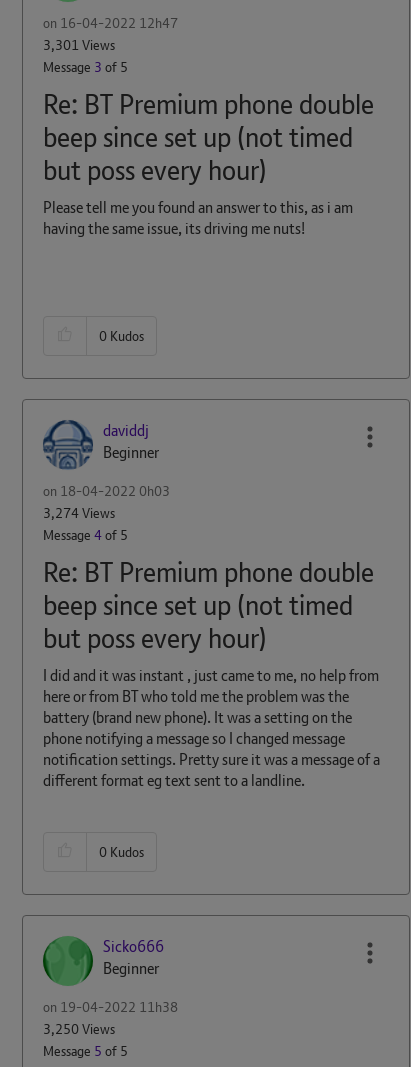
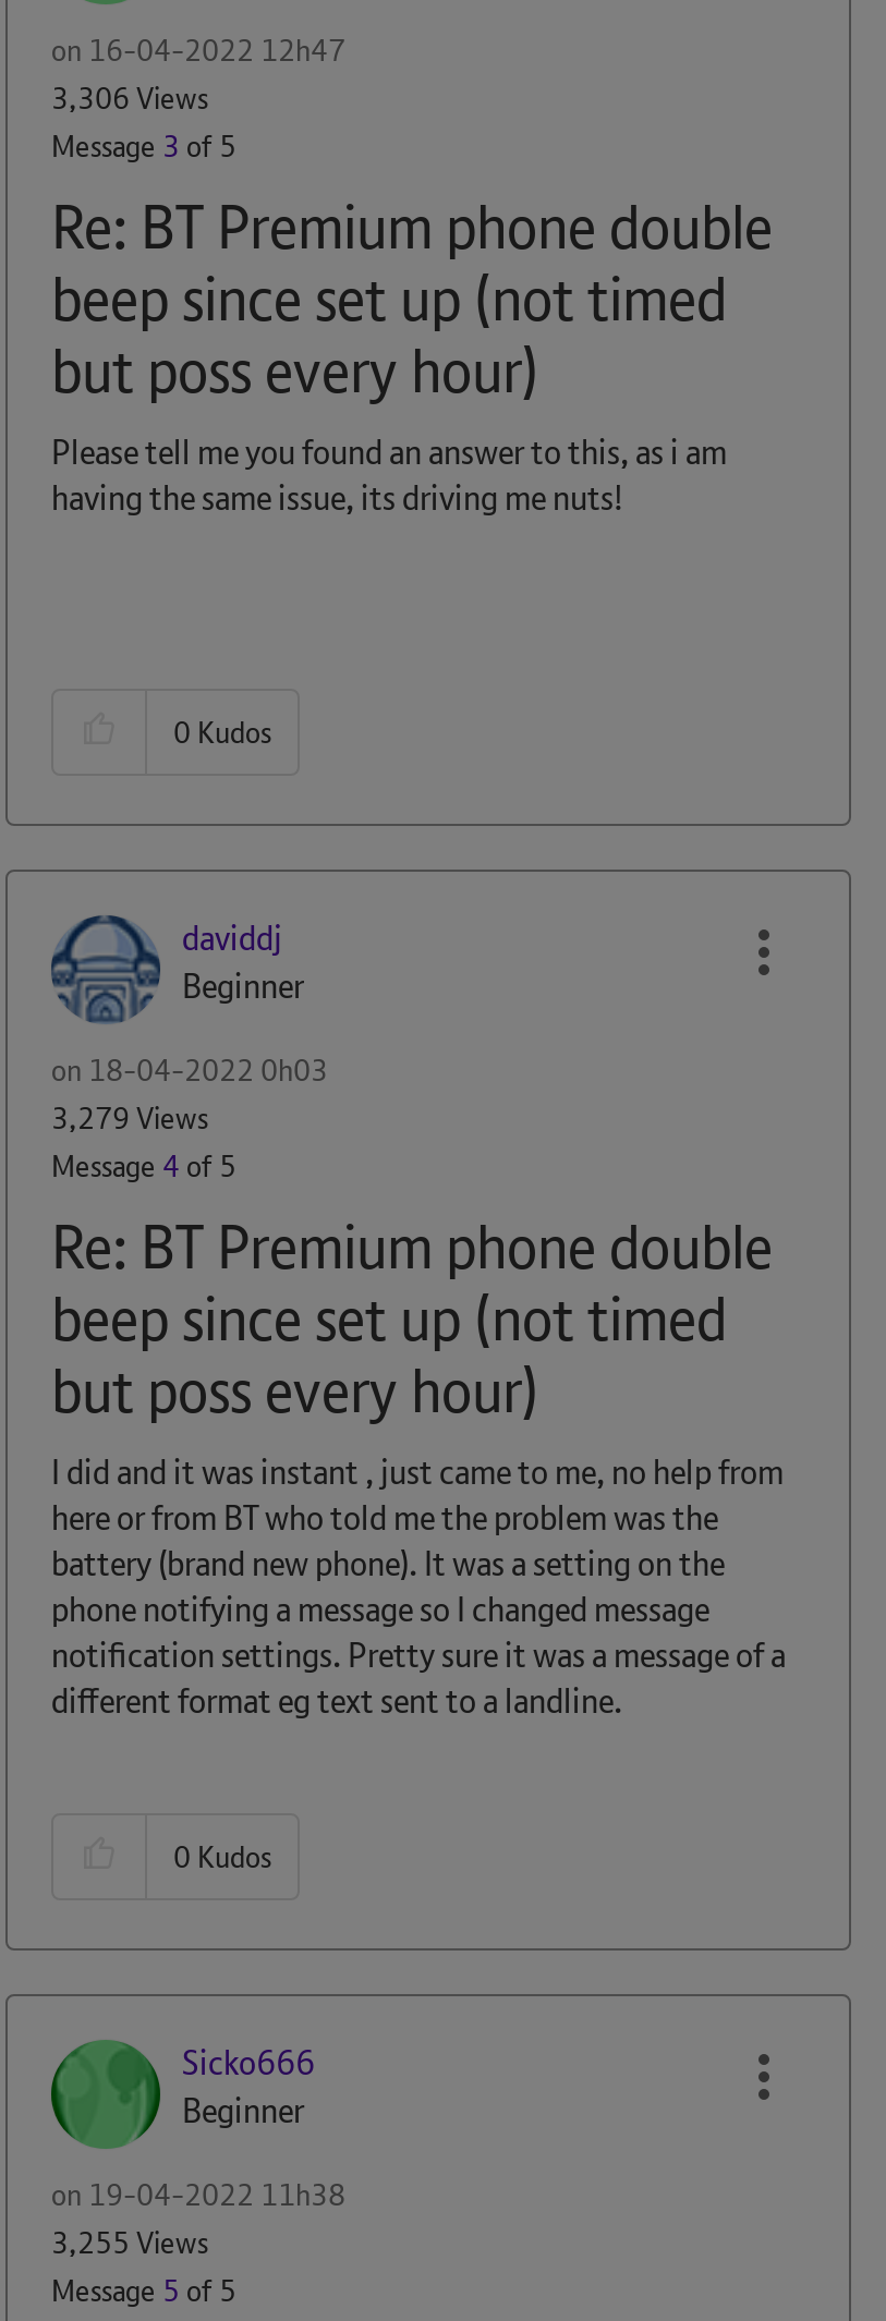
[43,36,115,54] 3,301 Views -> [51,78,208,118] 3,306 Views
[43,504,115,522] 3,274 Views -> [51,1098,208,1138] 3,279 Views
[43,1020,115,1038] 3,250 Views -> [51,2223,208,2262] 3,255 Views

